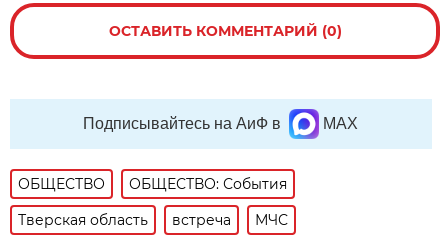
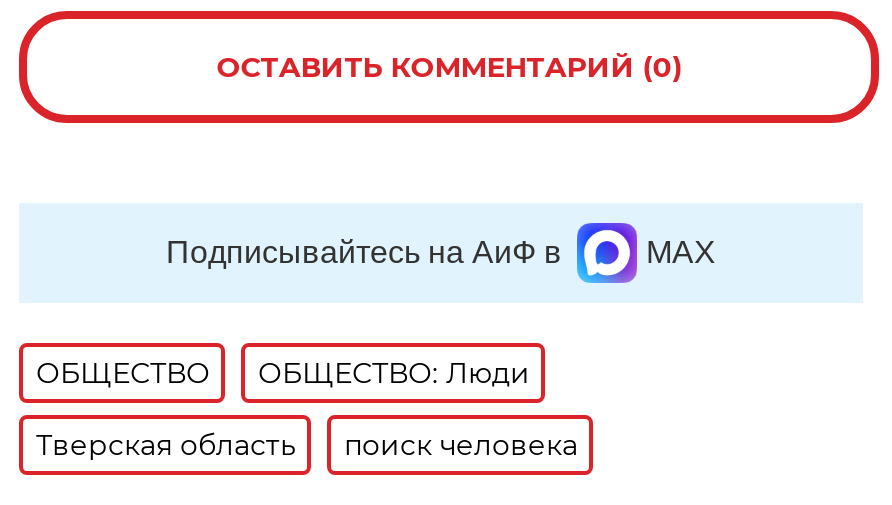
[129,175,287,193] ОБЩЕСТВО: События -> [258,356,530,392] ОБЩЕСТВО: Люди
[172,211,288,229] встреча | МЧС -> [344,428,578,464] поиск человека

